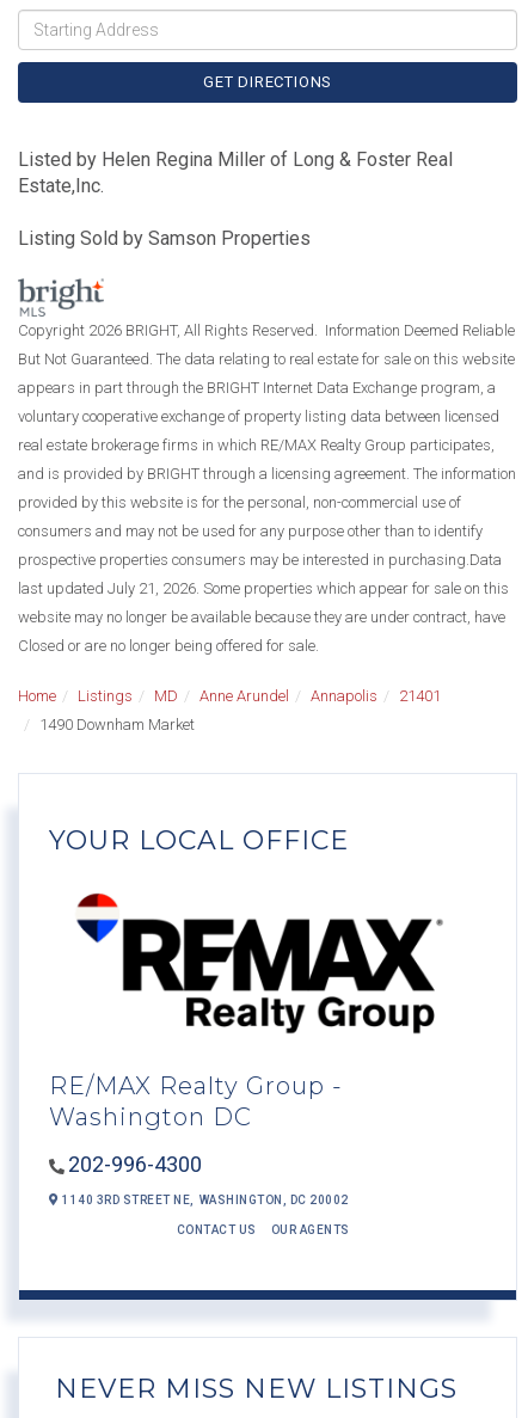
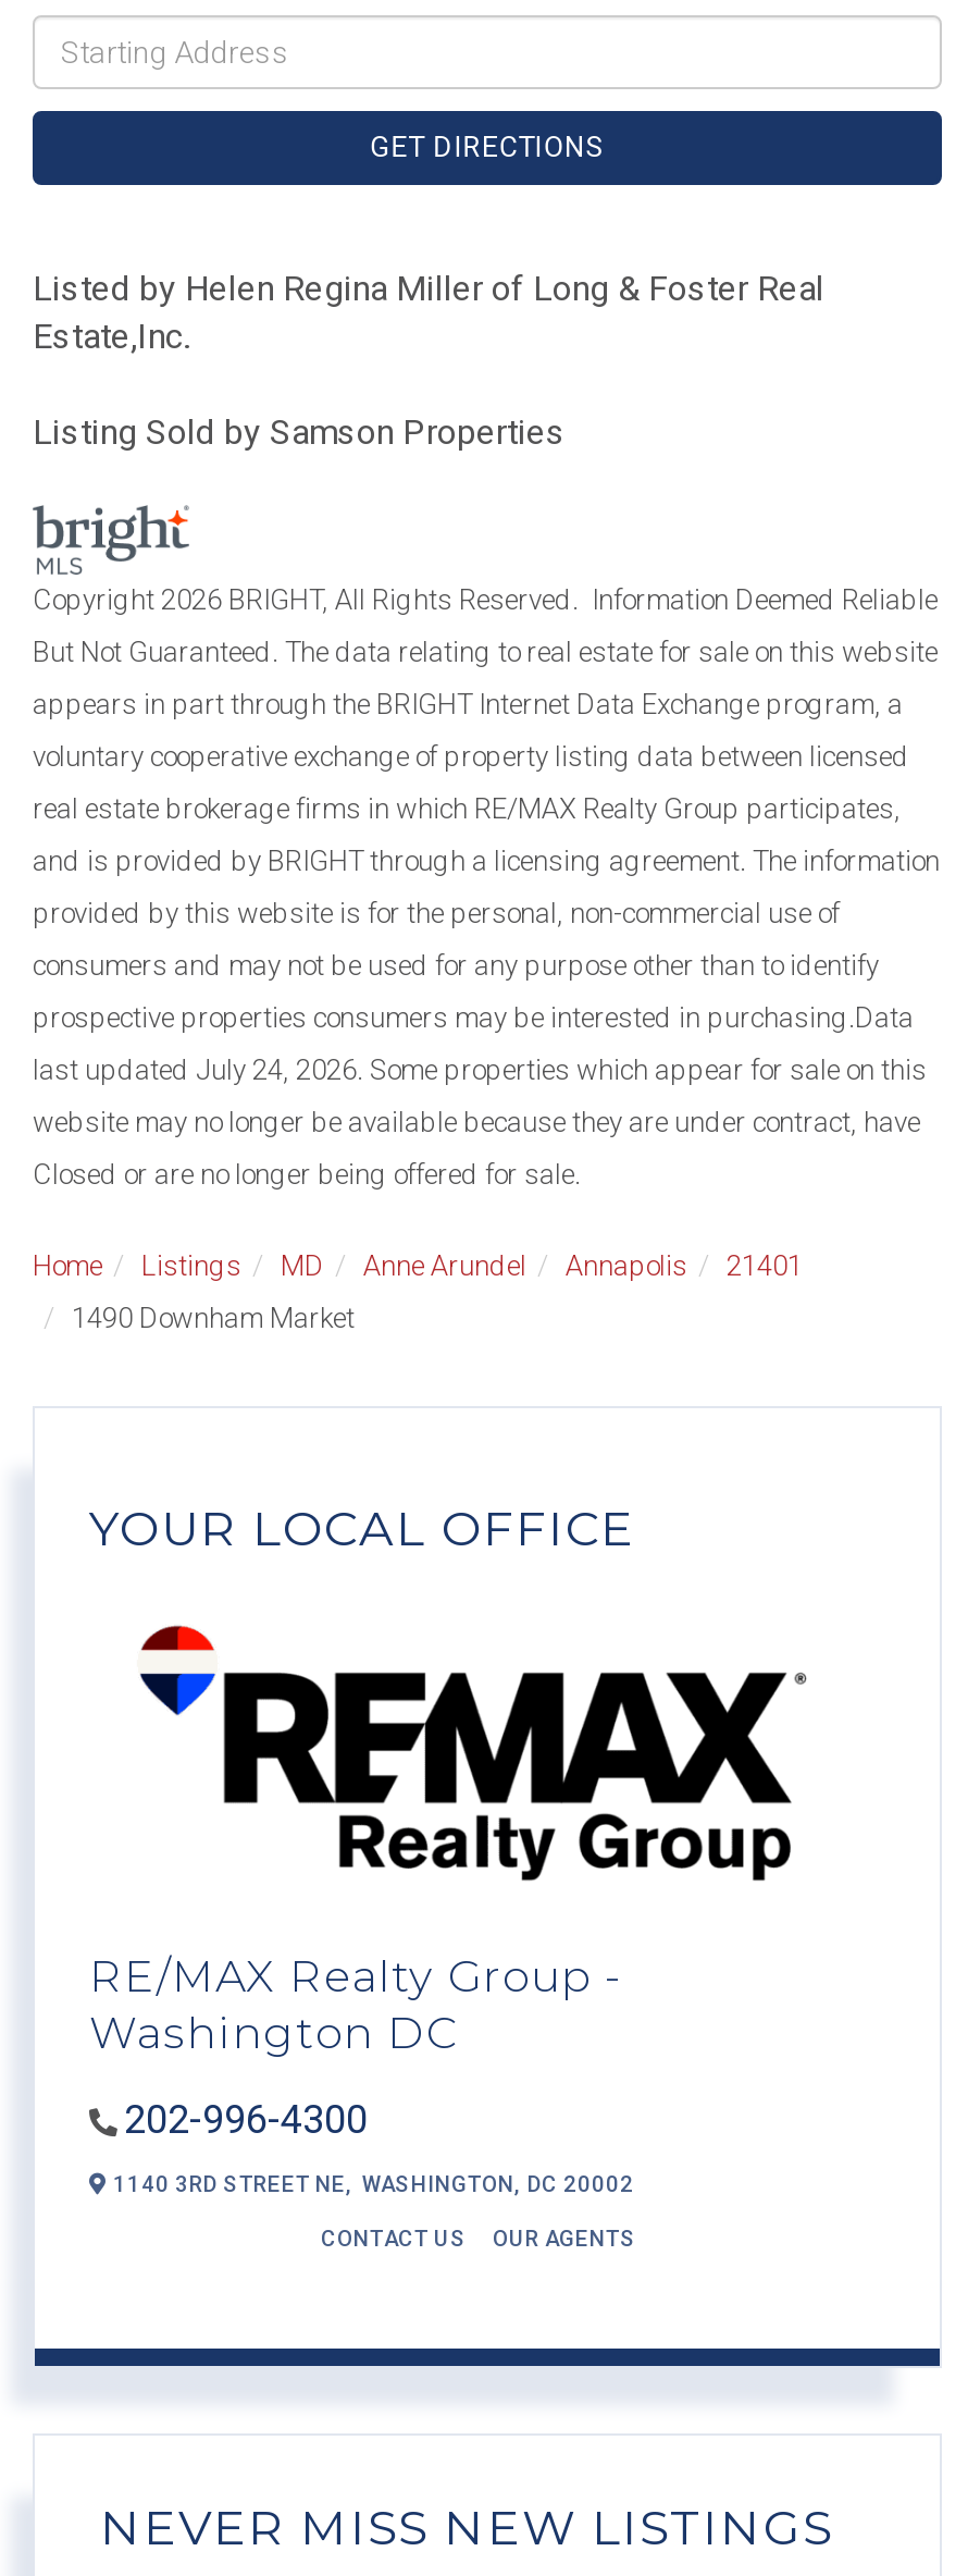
[18,579,509,597] last updated July 21, 2026. Some properties which appear for sale on this -> [33,1053,927,1086] last updated July 24, 2026. Some properties which appear for sale on this

